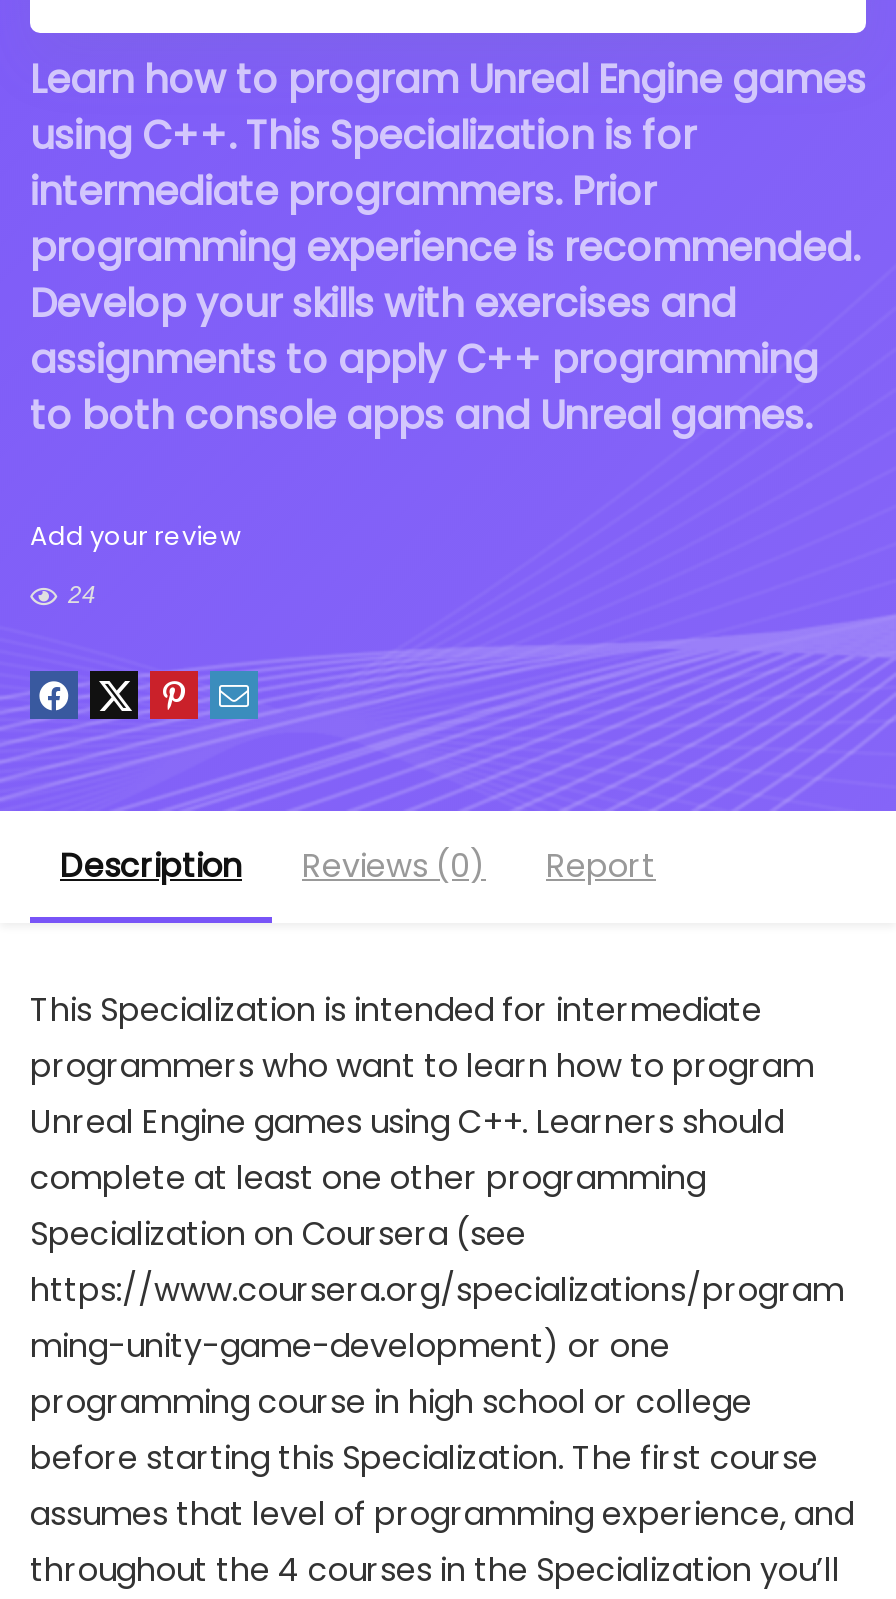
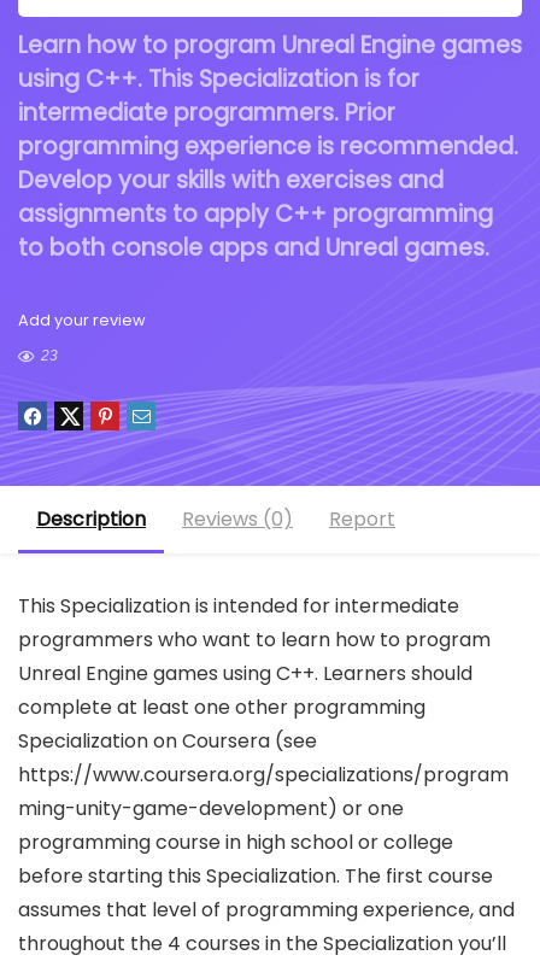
[68,581,96,609] 24 -> [41,347,58,364] 23

